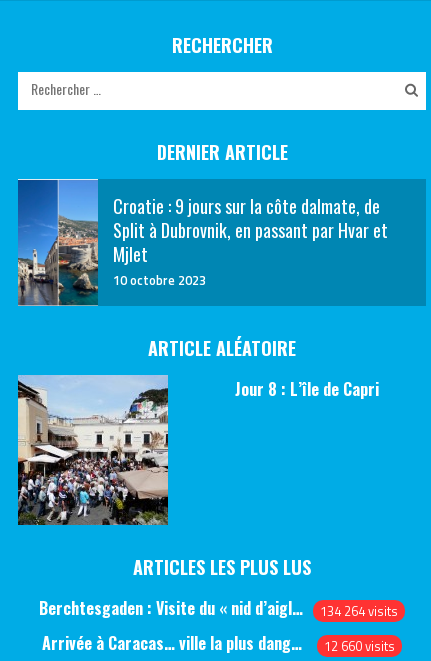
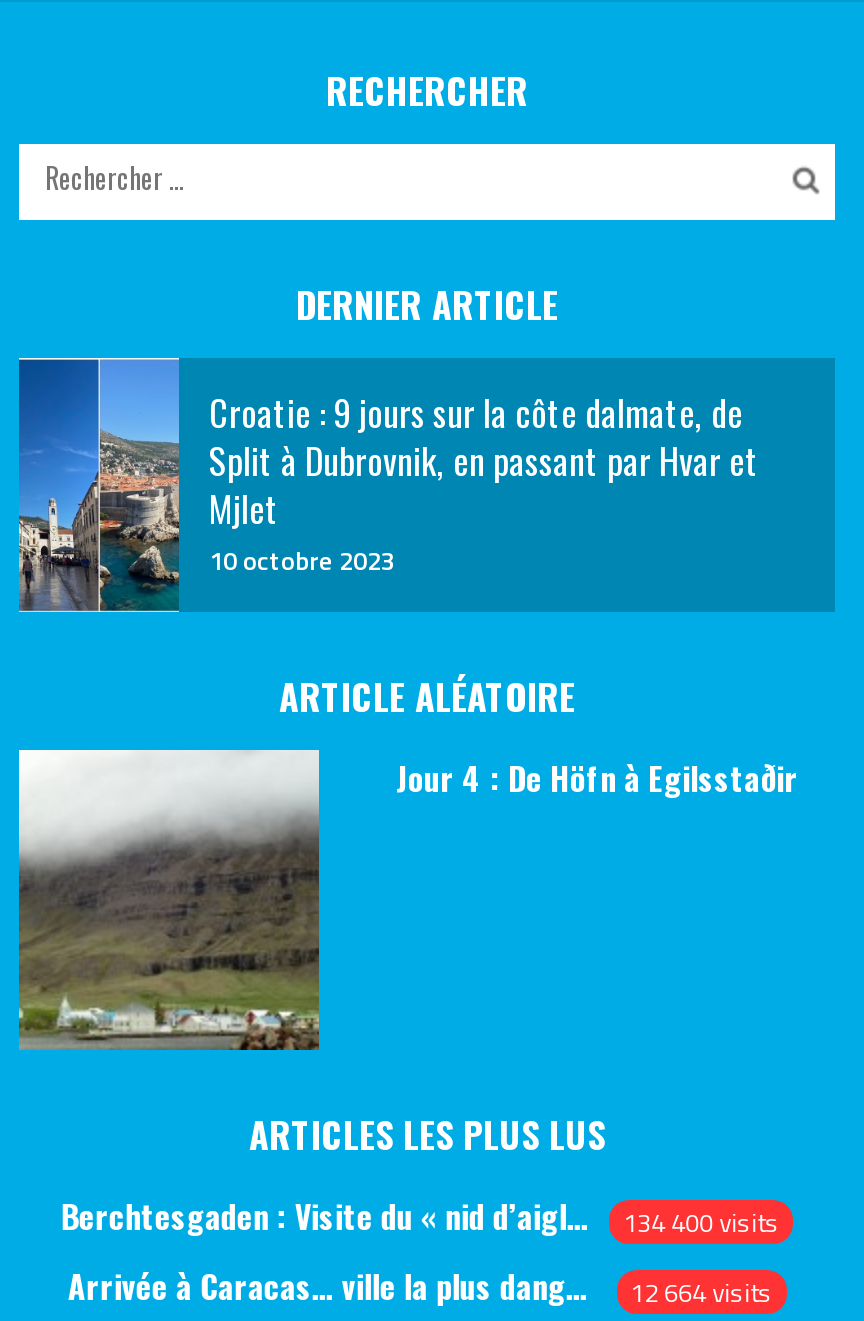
[17,375,169,526] [image] -> [17,750,321,1052] [image]
[235,377,379,401] Jour 8 : L’île de Capri -> [396,754,798,802] Jour 4 : De Höfn à Egilsstaðir
[320,600,398,620] 134 264 visits -> [623,1201,779,1241] 134 400 visits
[324,635,395,655] 12 660 visits -> [630,1271,772,1311] 12 664 visits

